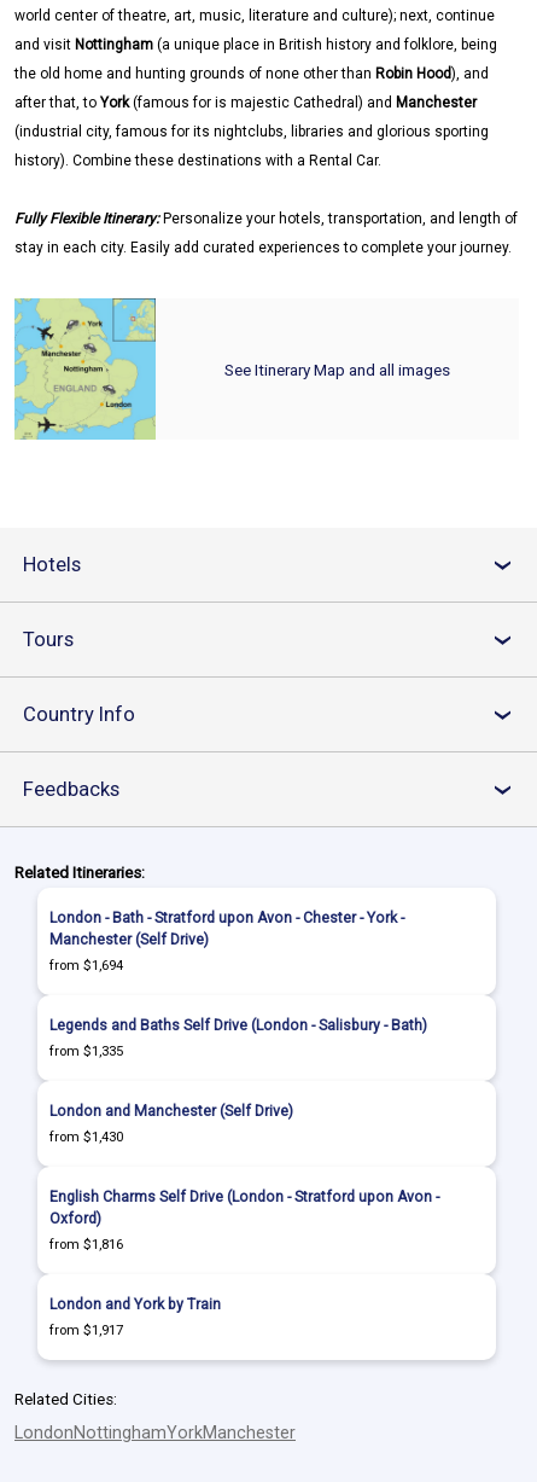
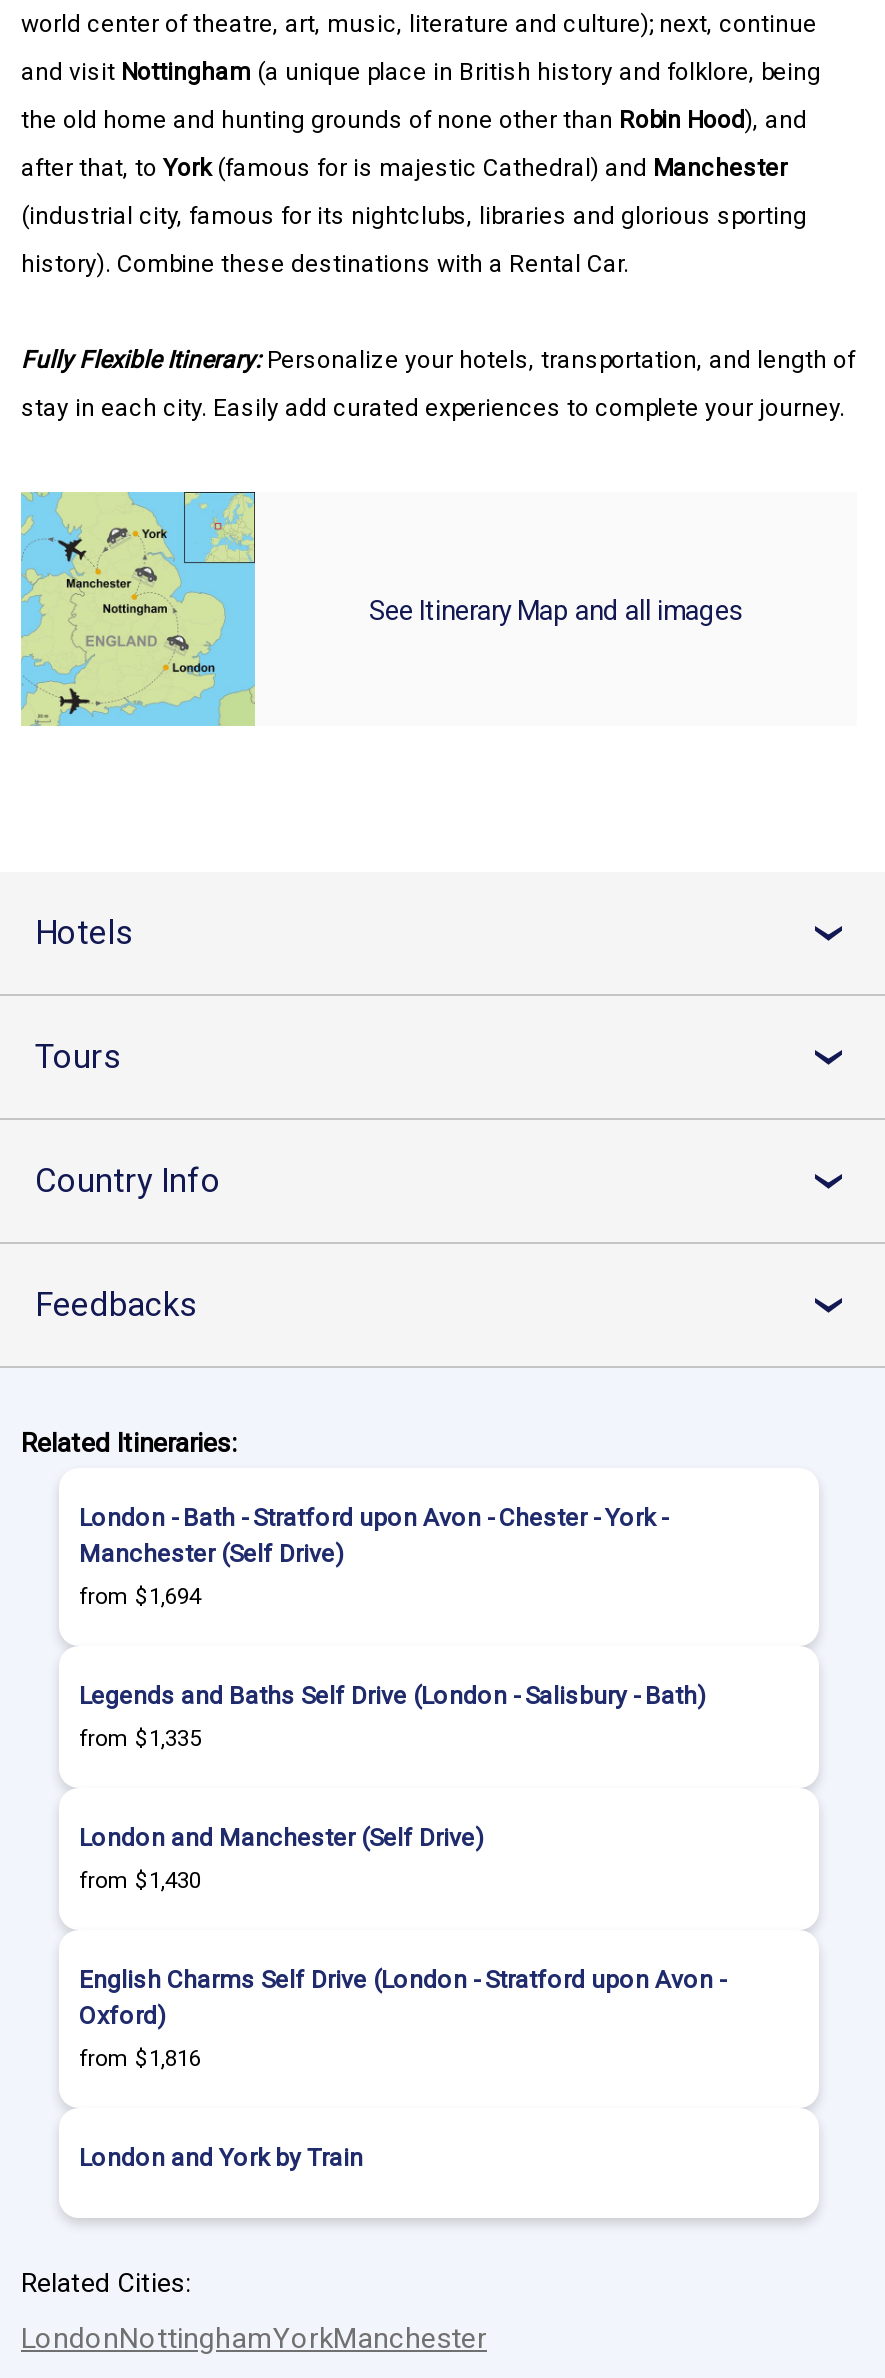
[49,1323,123,1338] from $1,917 -> none

